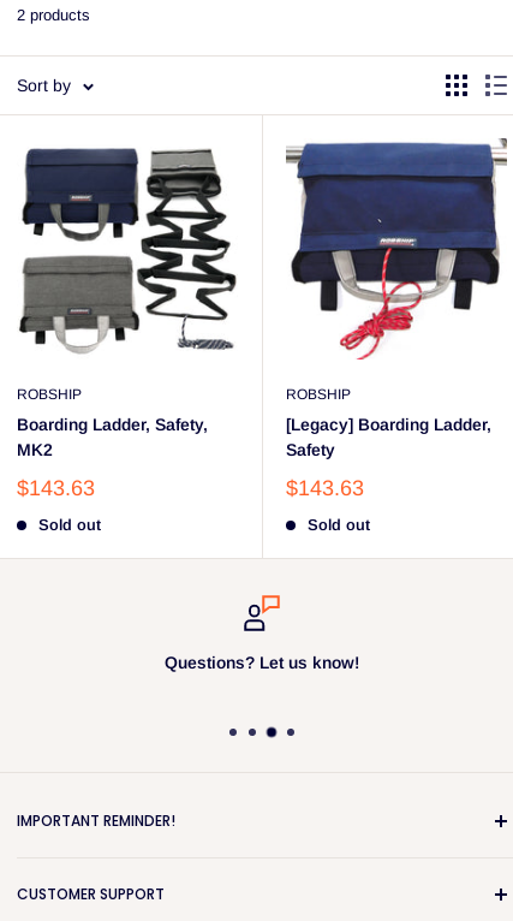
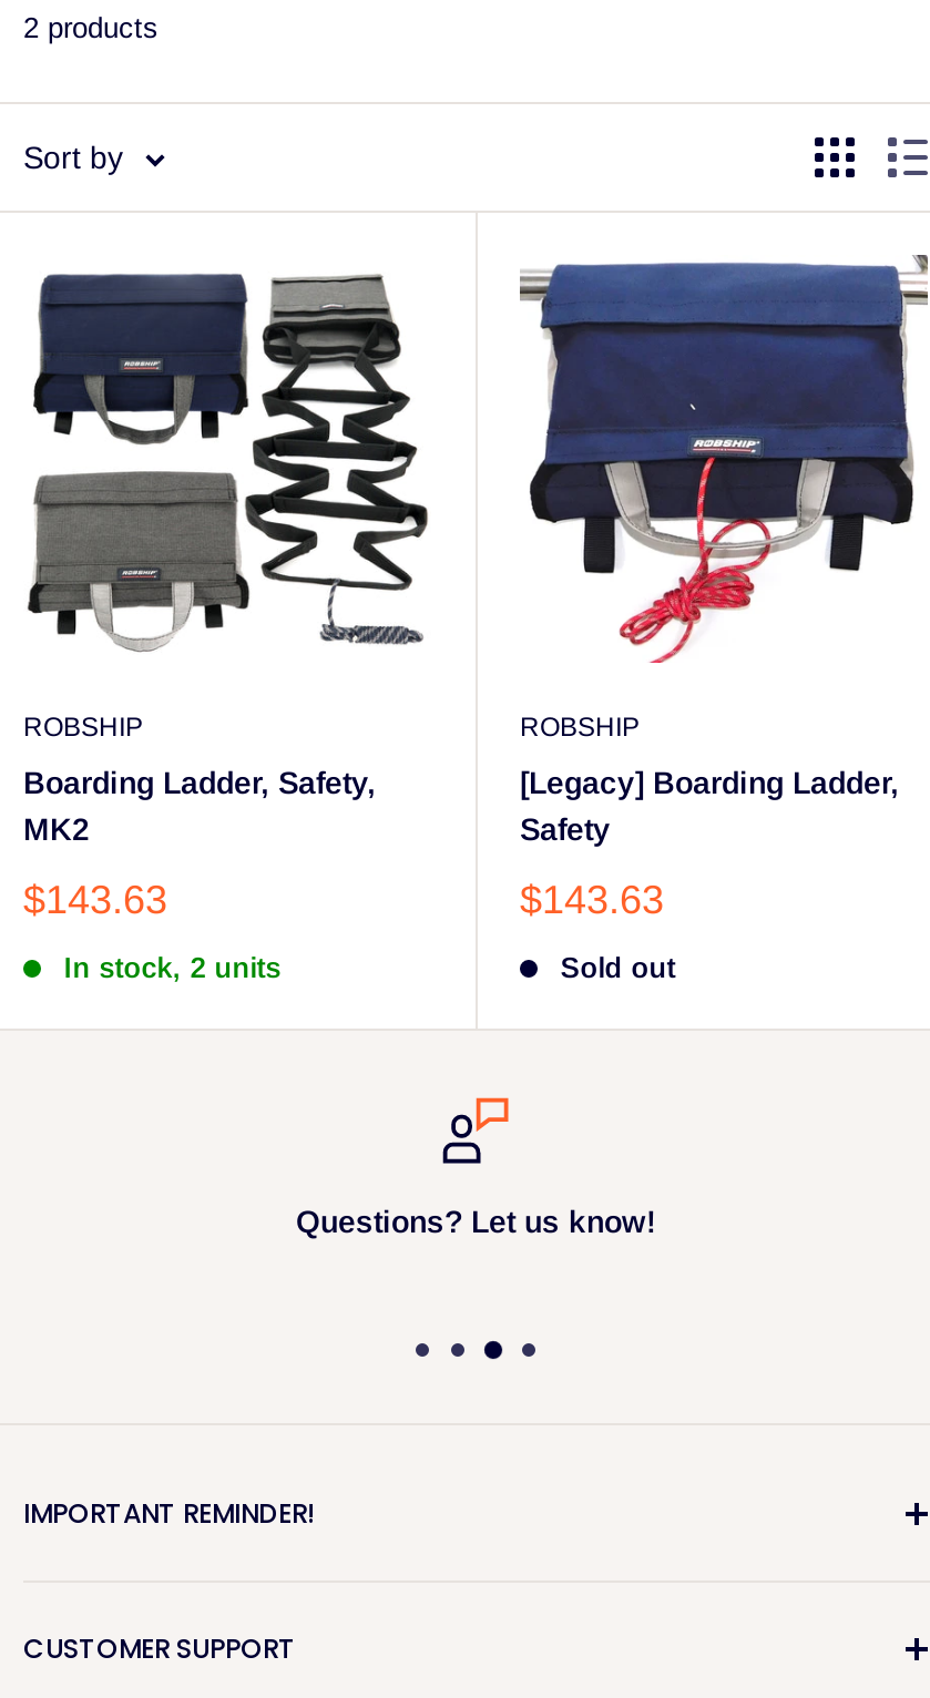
[39,516,101,534] Sold out -> [64,951,281,984] In stock, 2 units

